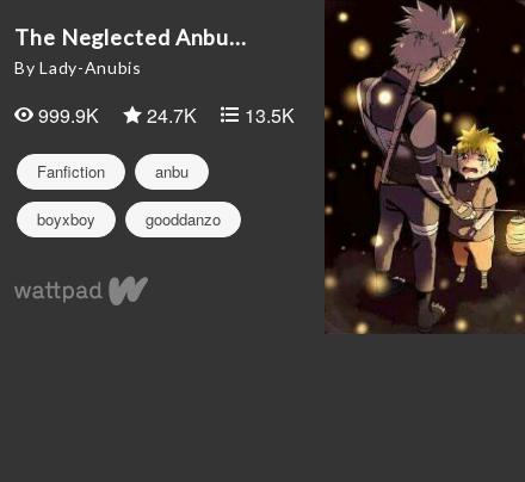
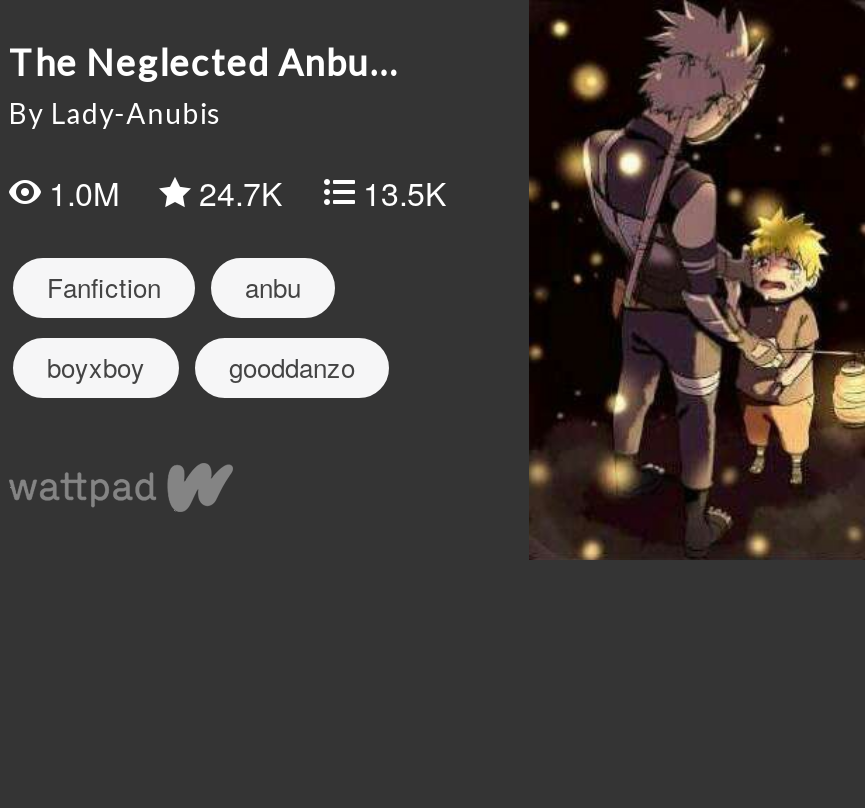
[33,101,295,129] 999.9K 24.7K 13.5K -> [41,170,447,216] 1.0M 24.7K 13.5K

